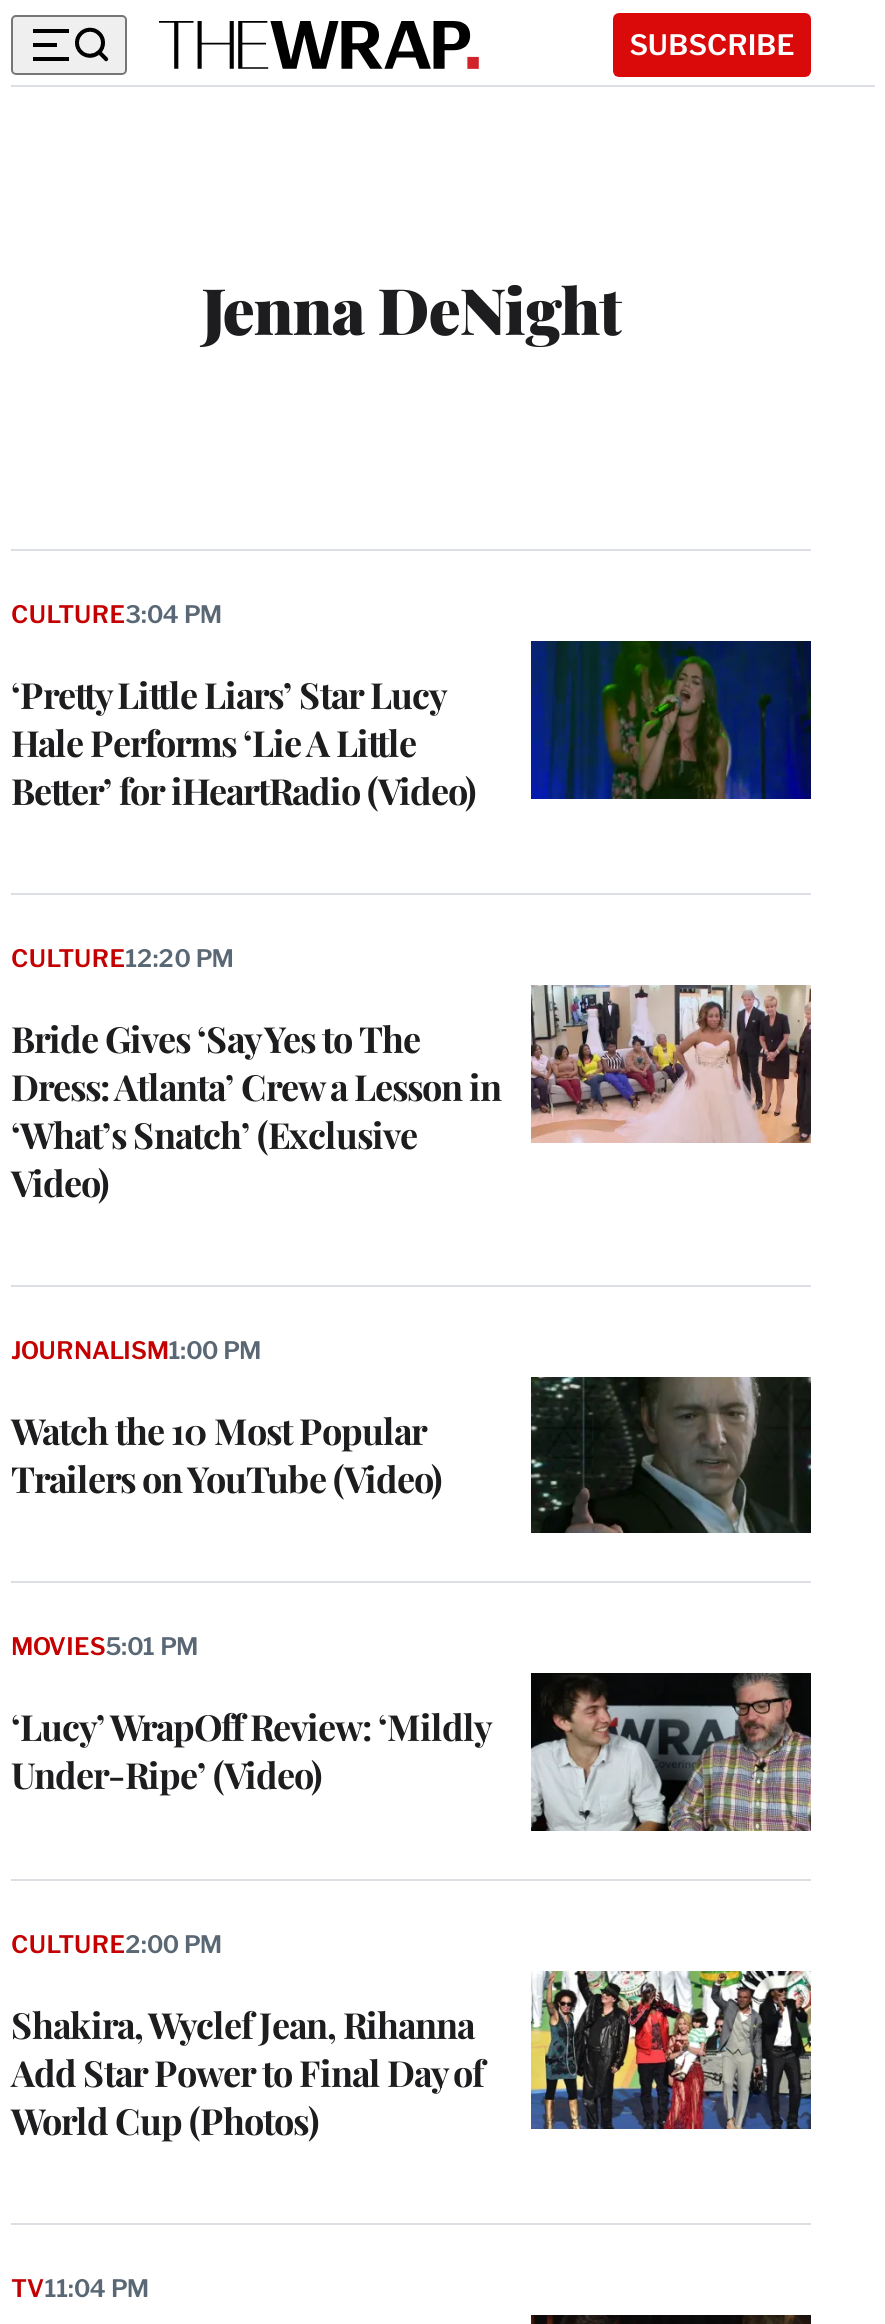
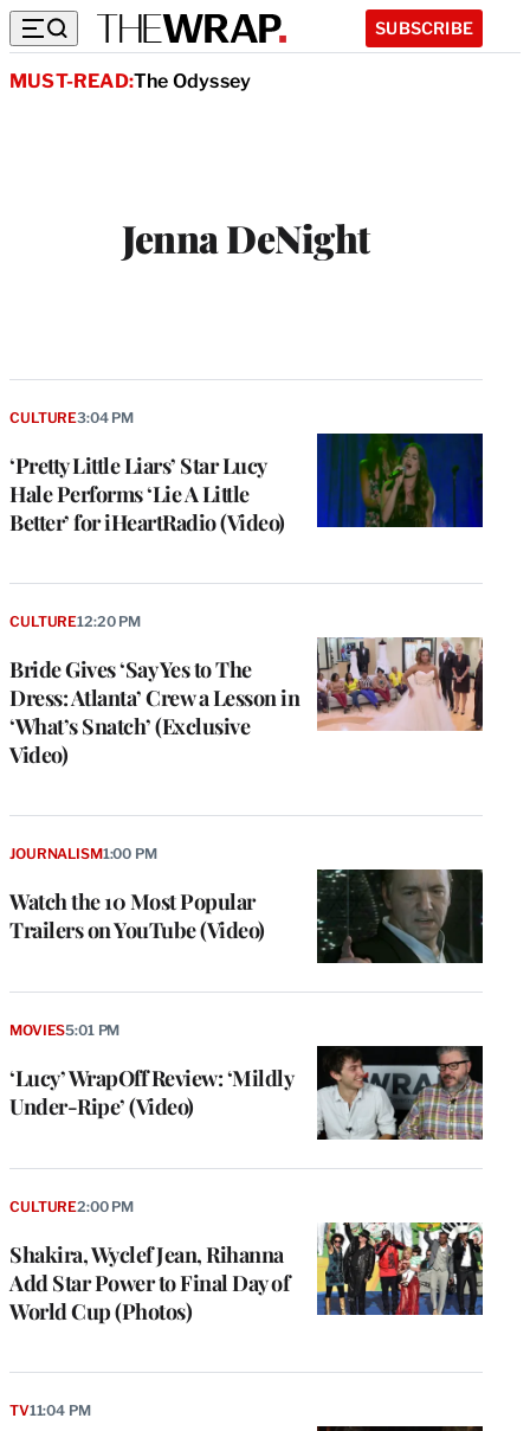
none -> [9,70,251,93] MUST-READ:The Odyssey

